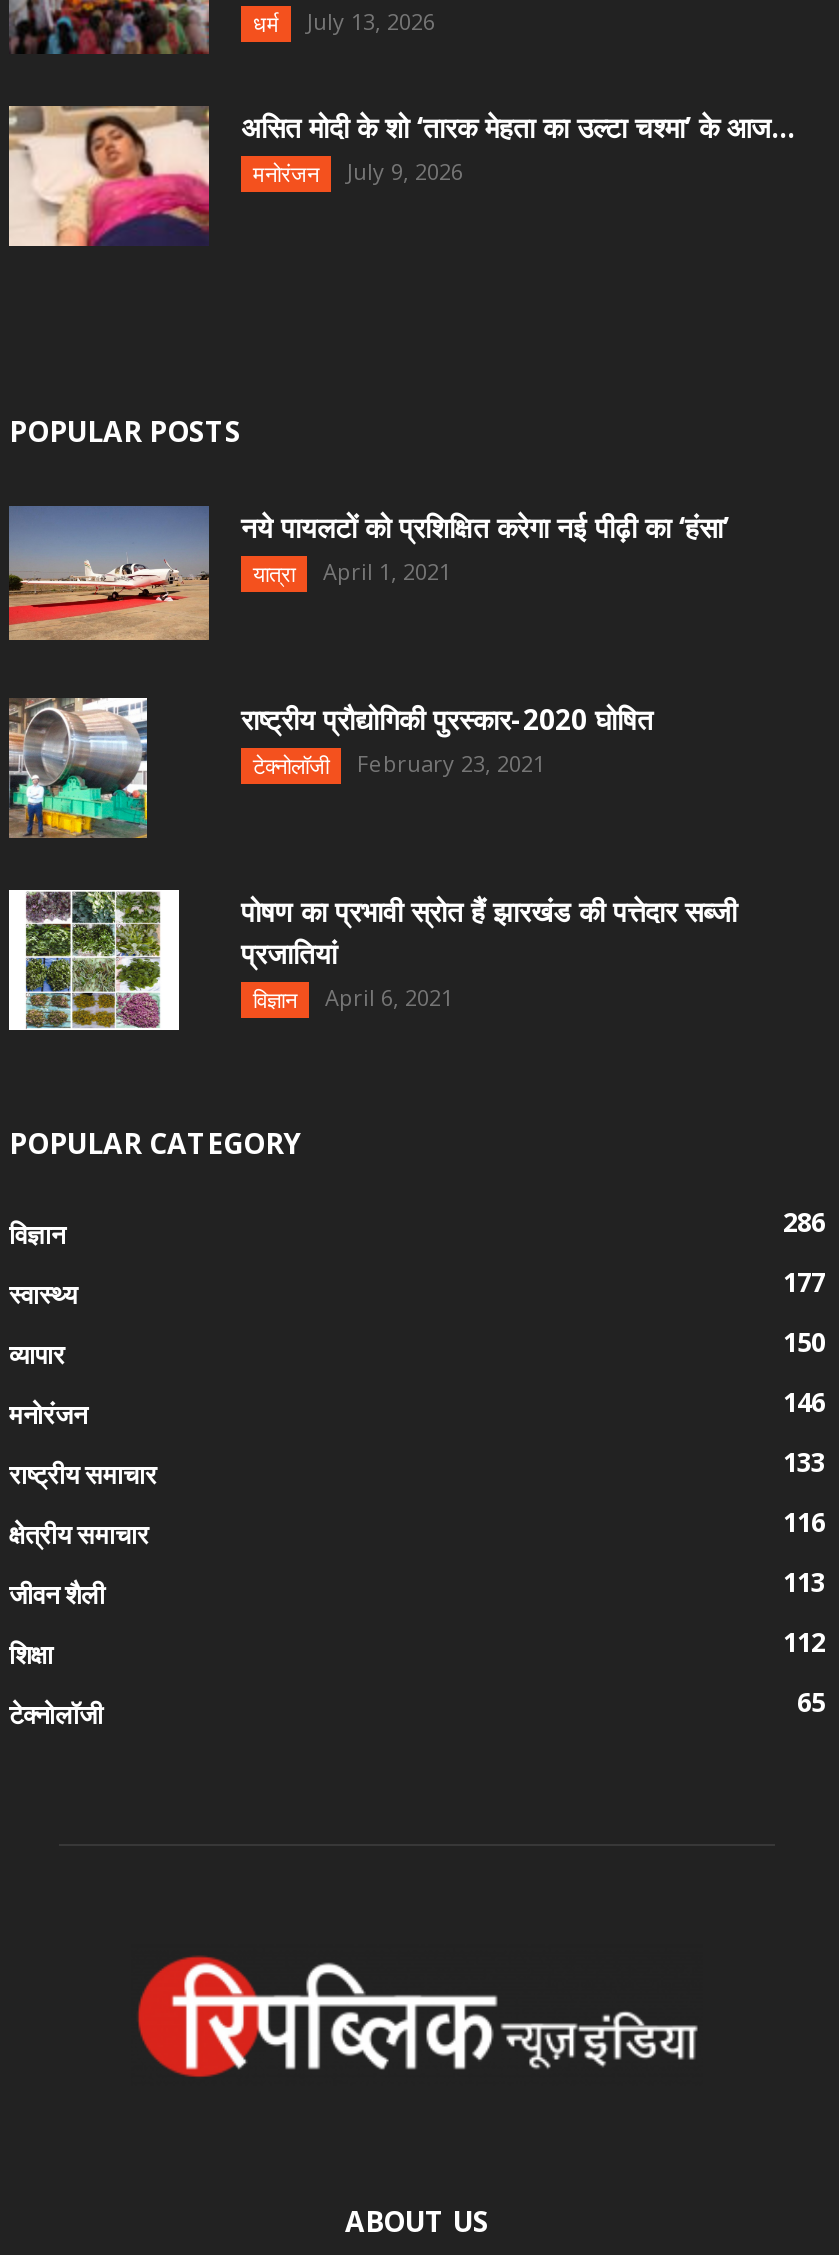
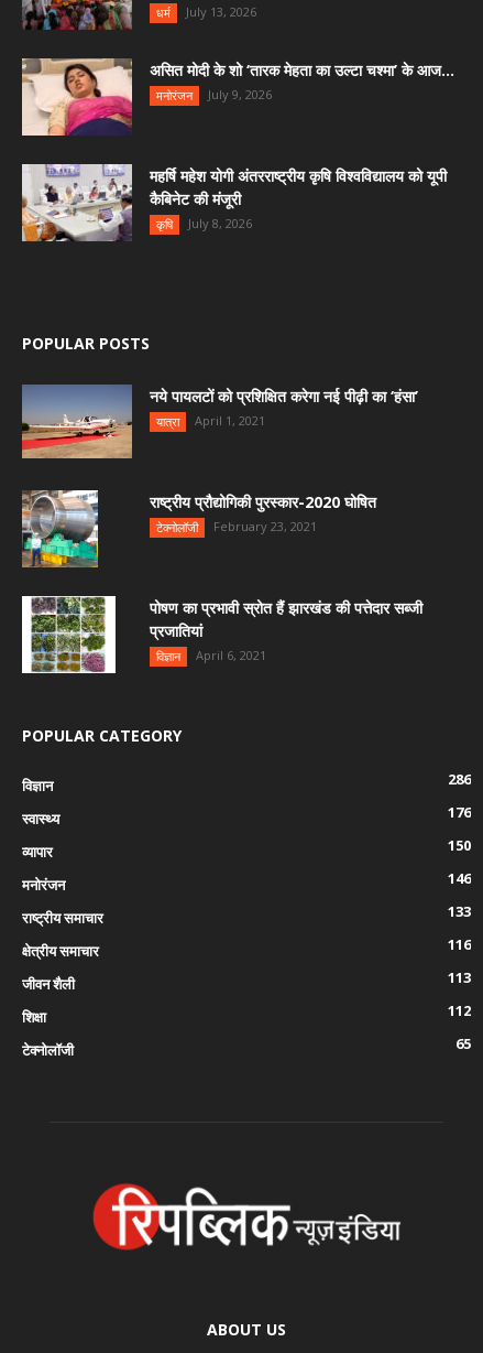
none -> [21,163,447,242] [image] | महर्षि महेश योगी अंतरराष्ट्रीय कृषि विश्वविद्यालय को यूपी | कैबिनेट की मंजूरी | कृषि | July 8, 2026
[783,1264,825,1300] 177 -> [448,802,471,822] 176

